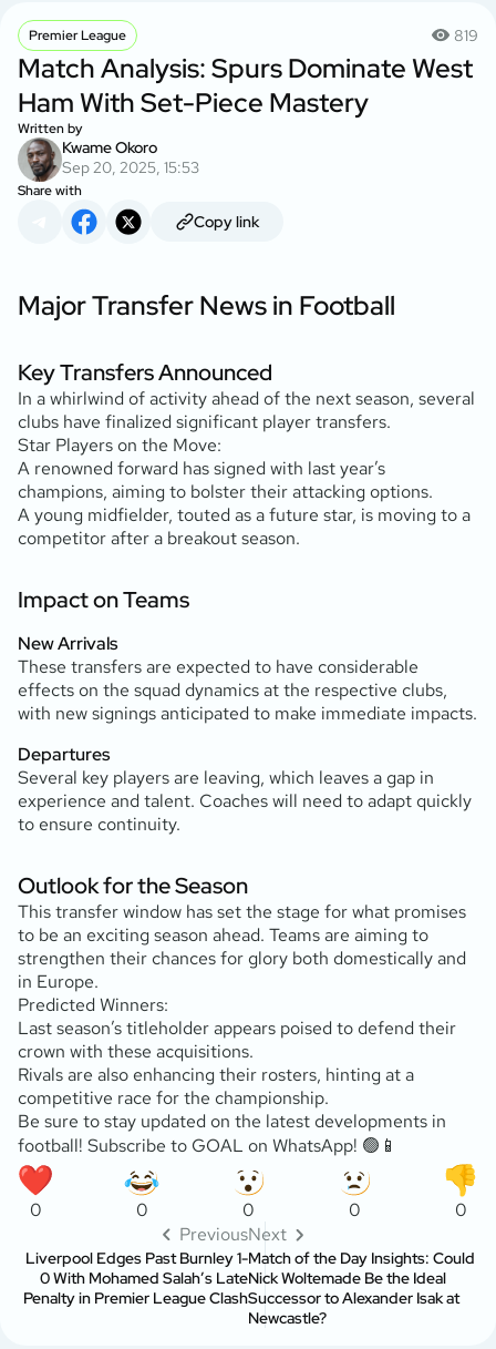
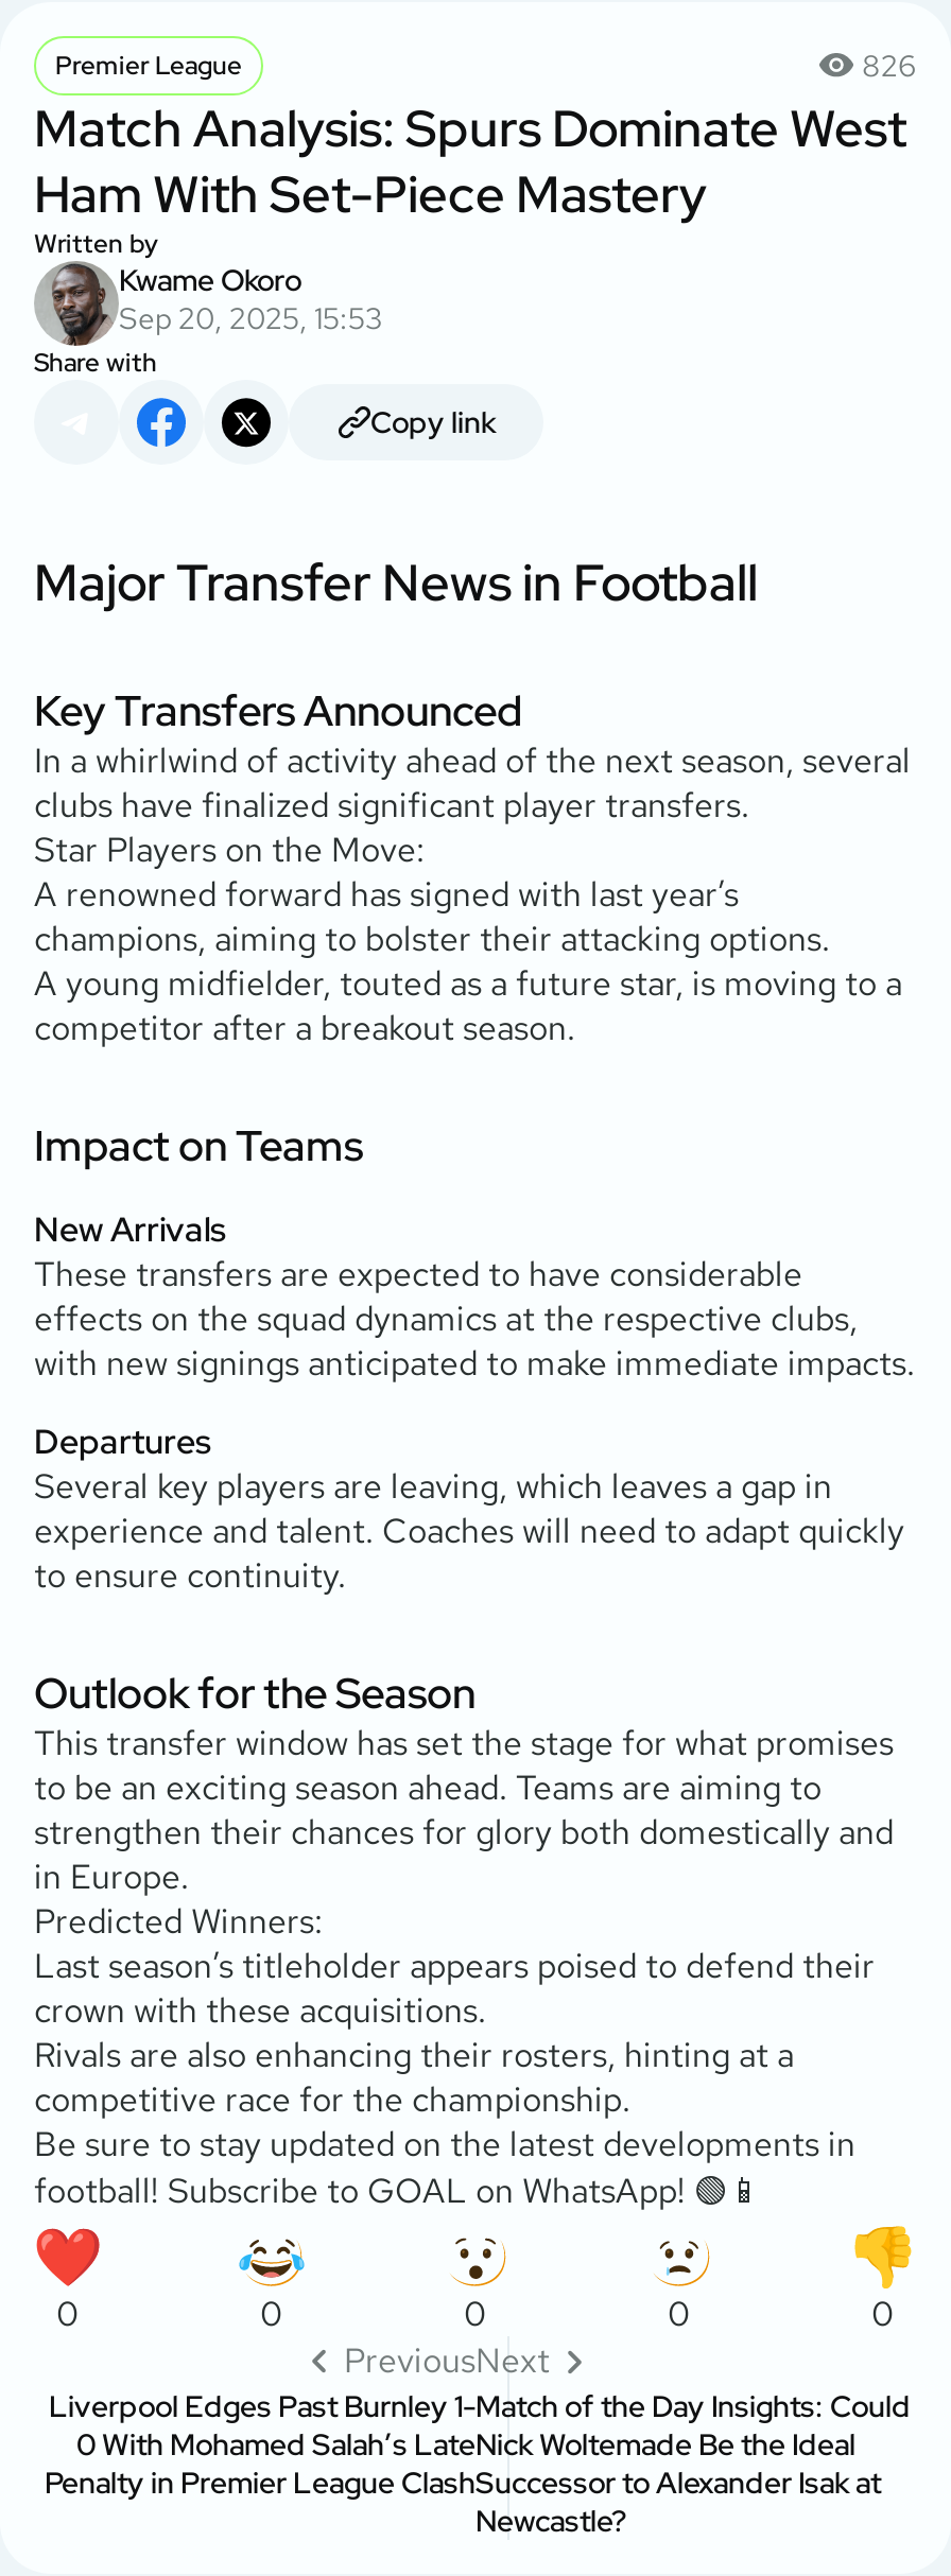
[454,26,478,46] 819 -> [862,47,917,86] 826

